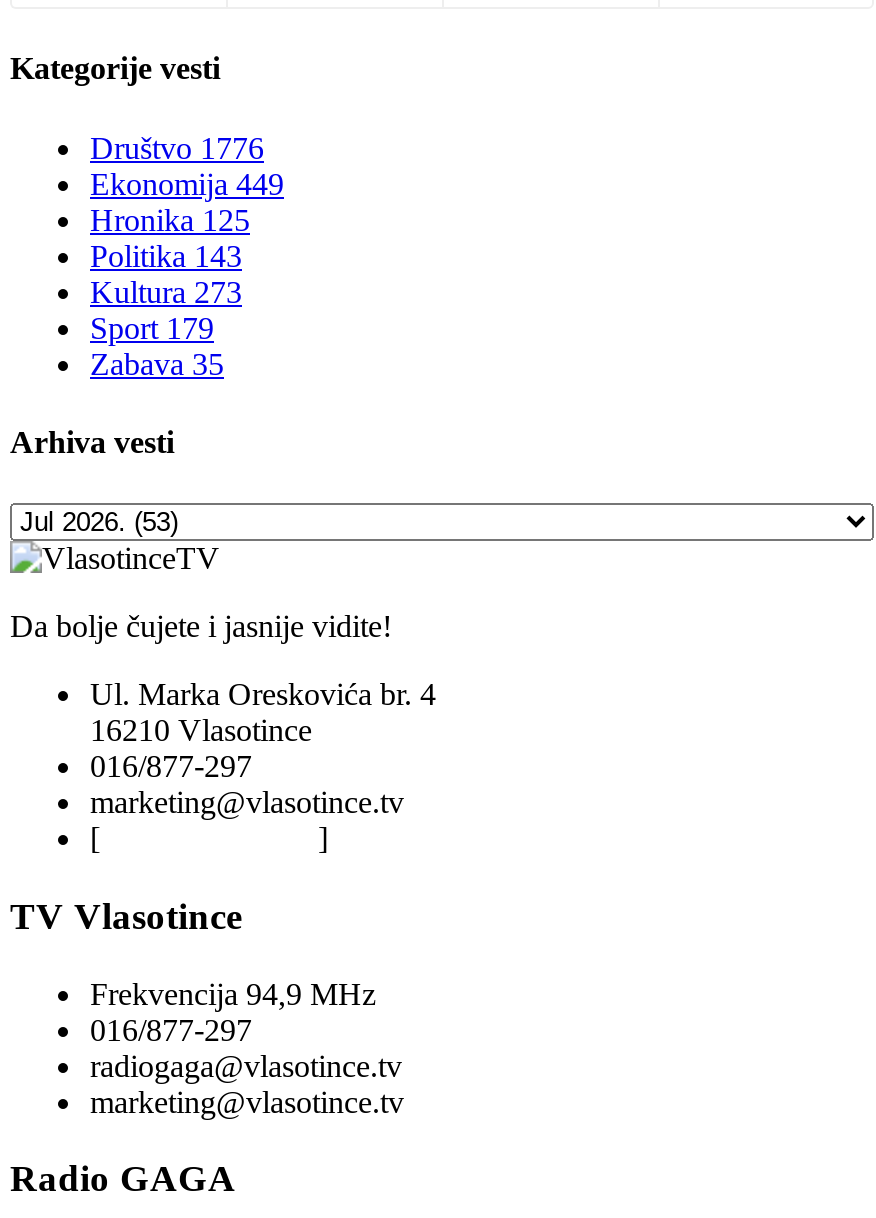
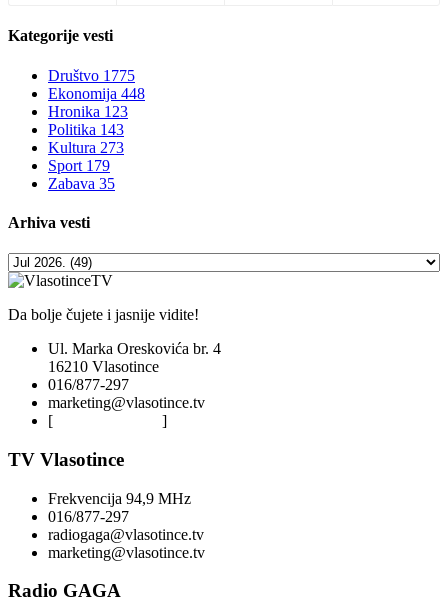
[90,130,264,164] Društvo 1776 -> [48,67,135,84] Društvo 1775
[90,166,284,200] Ekonomija 449 -> [48,85,145,102] Ekonomija 448
[90,202,250,236] Hronika 125 -> [48,103,128,120] Hronika 123

